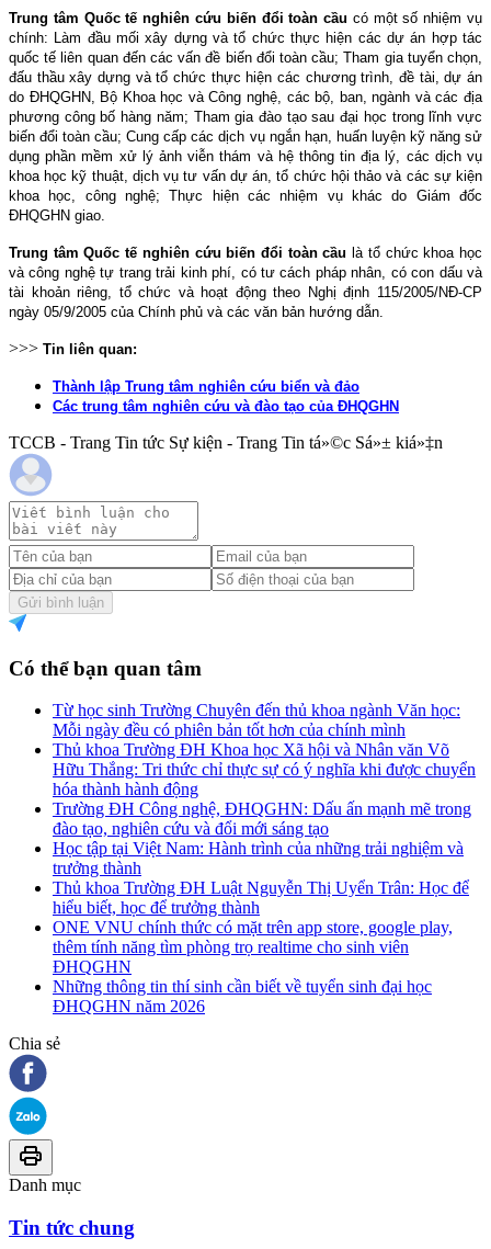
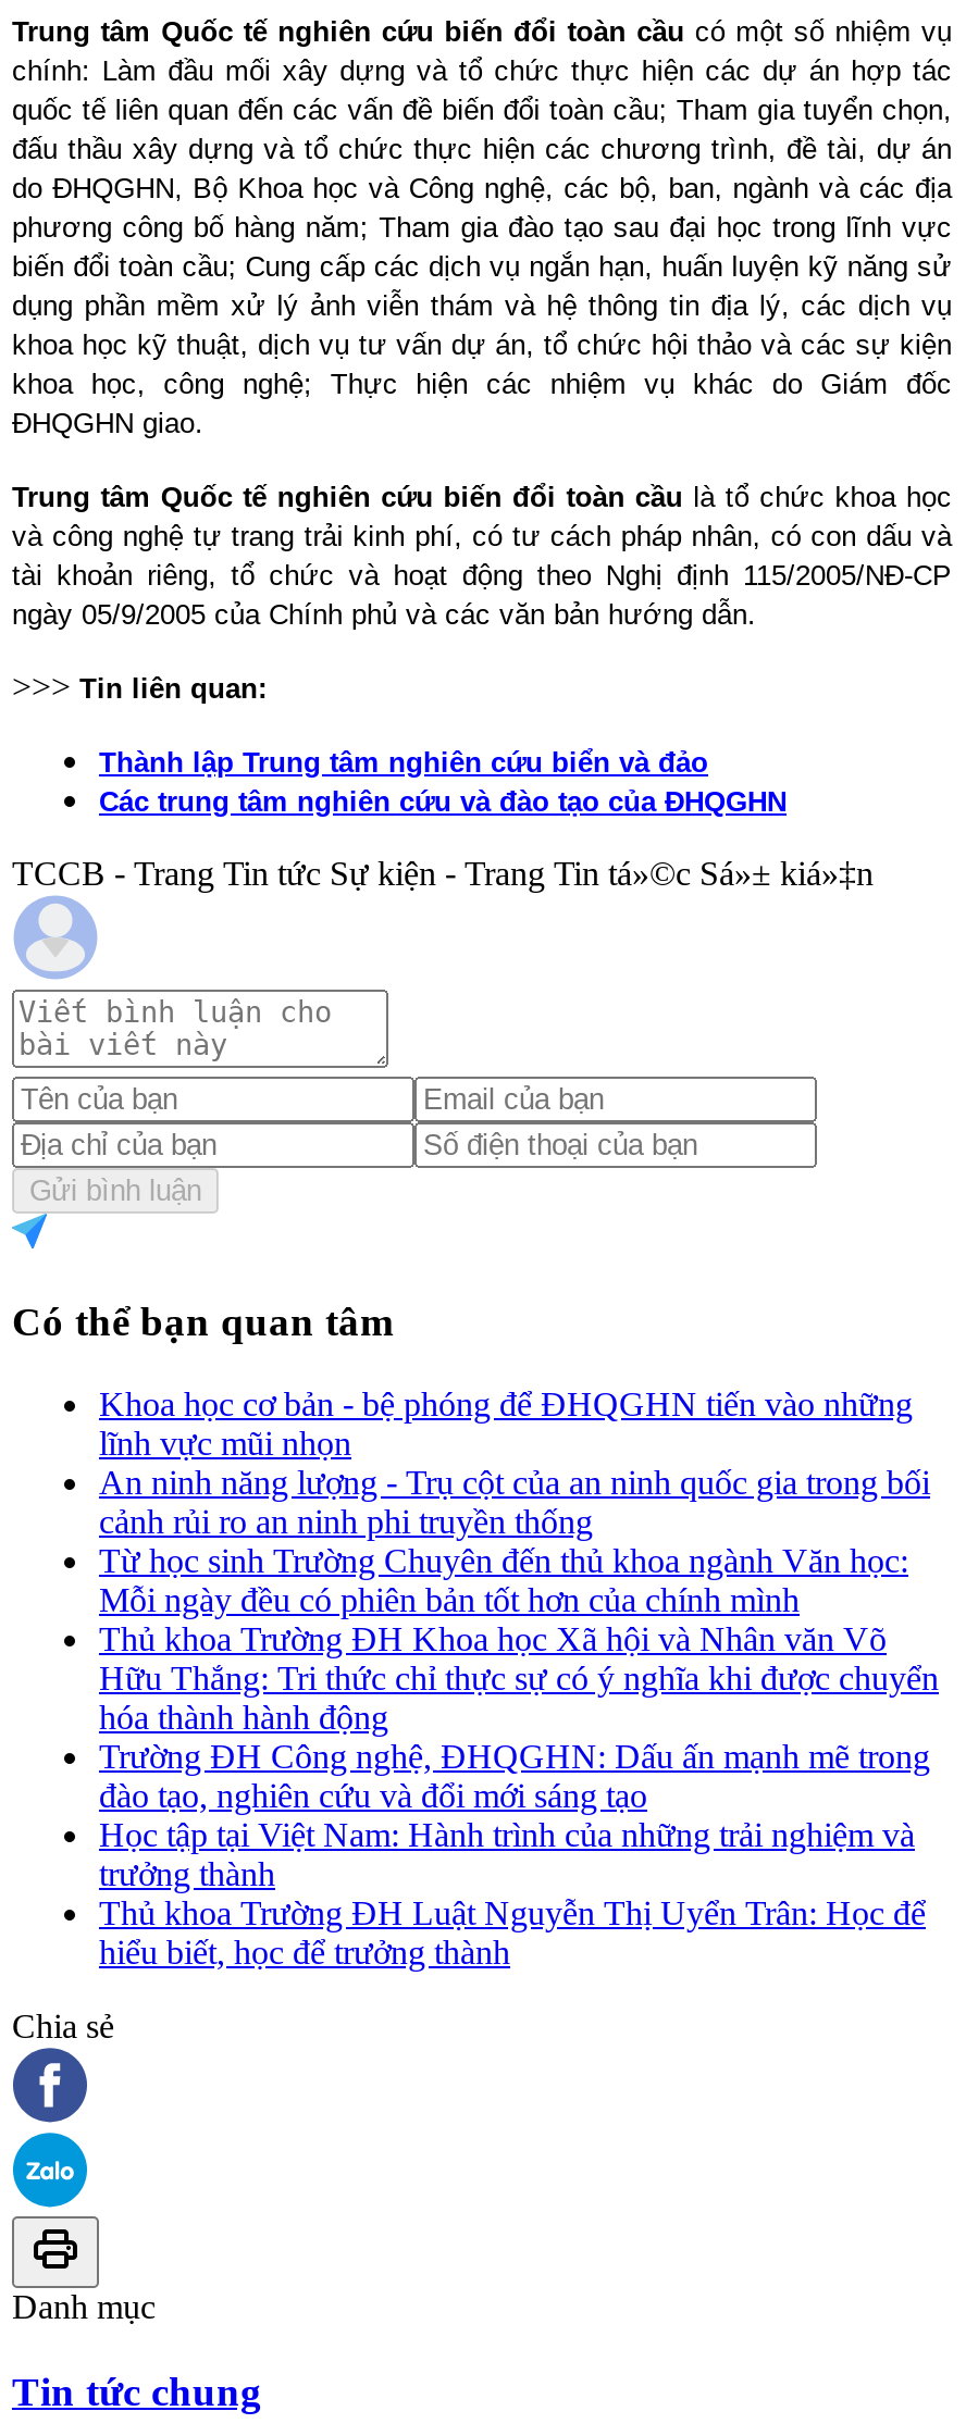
none -> [99,1386,930,1540] Khoa học cơ bản - bệ phóng để ĐHQGHN tiến vào những | lĩnh vực mũi nhọn | An ninh năng lượng - Trụ cột của an ninh quốc gia trong bối | cảnh rủi ro an ninh phi truyền thống
moved [53,701,476,917] -> [99,1543,939,1971]: Từ học sinh Trường Chuyên đến thủ khoa ngành Văn học: | Mỗi ngày đều có phiên bản tốt hơn của chính mình | Thủ khoa Trường ĐH Khoa học Xã hội và Nhân văn Võ | ... | Thủ khoa Trường ĐH Luật Nguyễn Thị Uyển Trân: Học để | hiểu biết, học để trưởng thành
[53,918,453,1016] ONE VNU chính thức có mặt trên app store, google play, | thêm tính năng tìm phòng trọ realtime cho sinh viên | ĐHQGHN | Những thông tin thí sinh cần biết về tuyển sinh đại học | ĐHQGHN năm 2026 -> none

